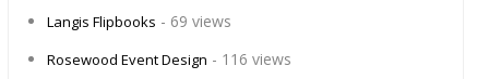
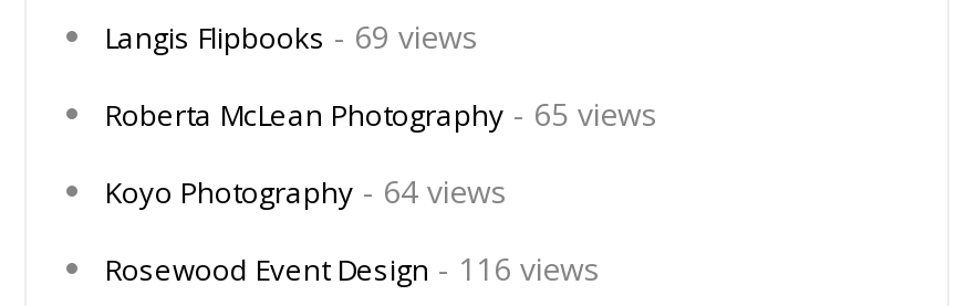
none -> [104,92,657,212] Roberta McLean Photography - 65 views | Koyo Photography - 64 views

